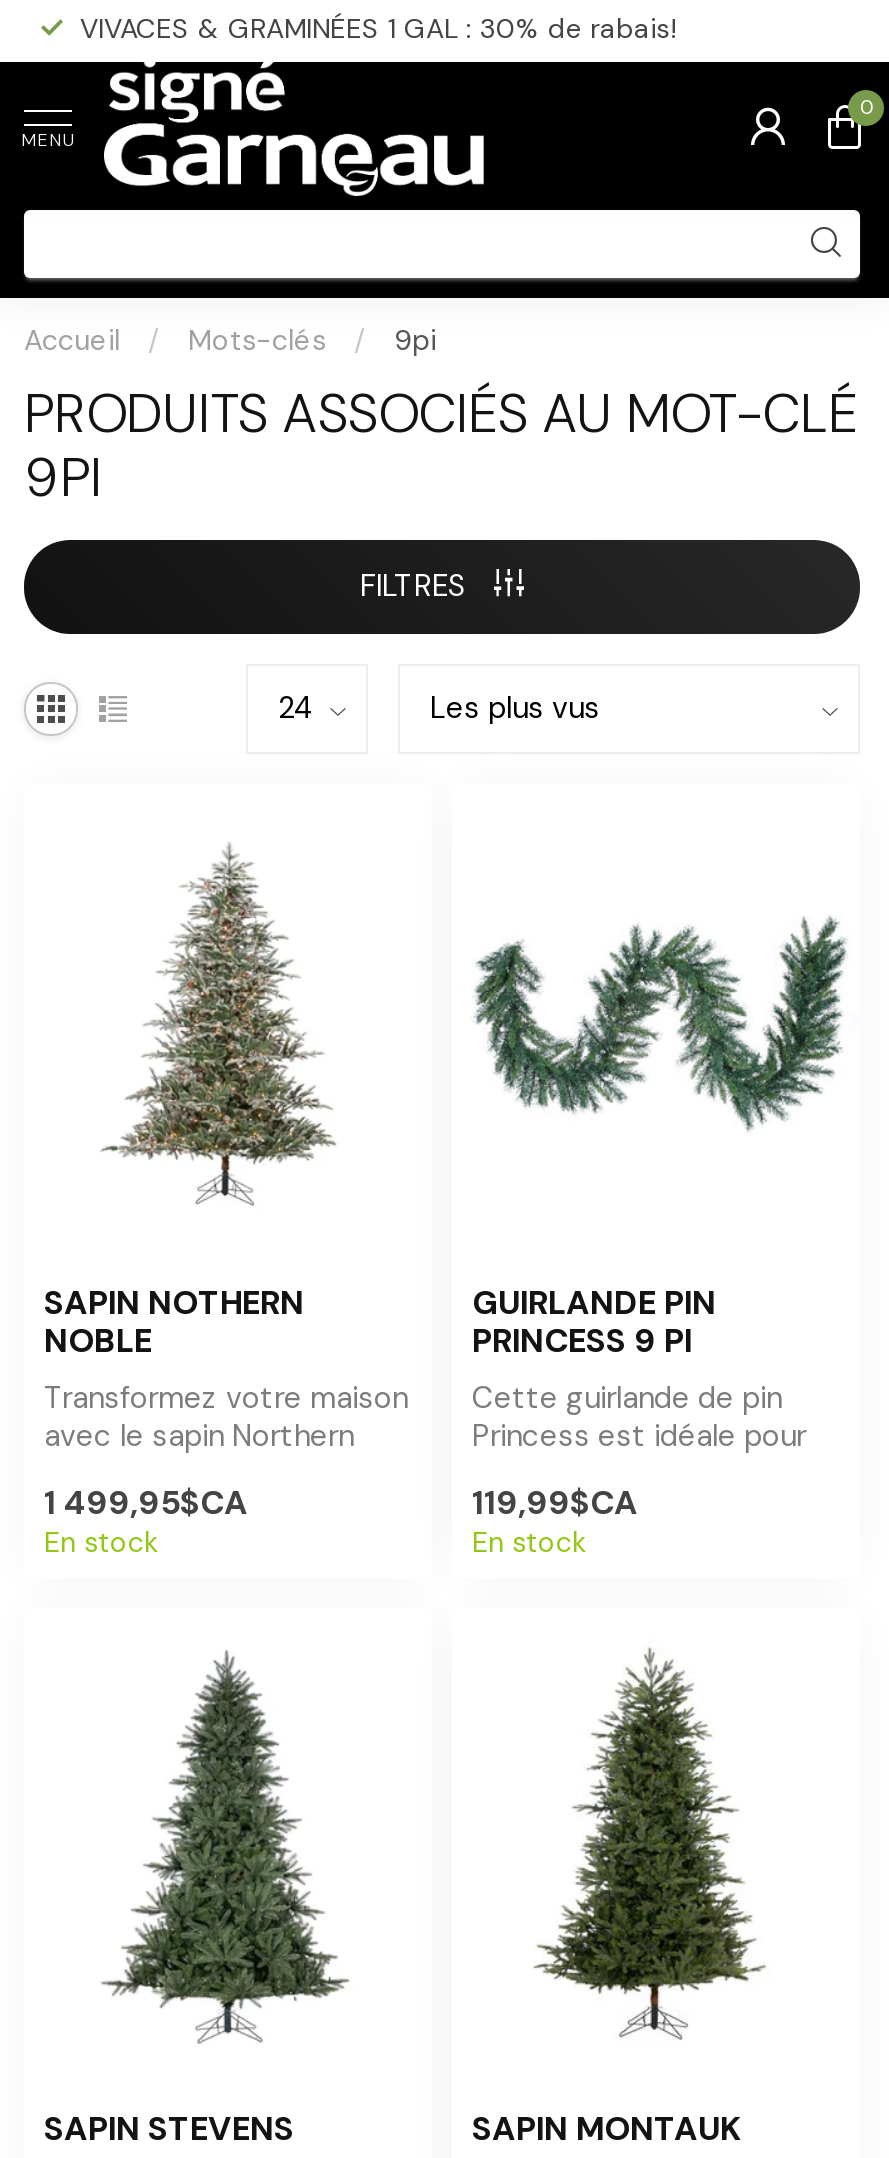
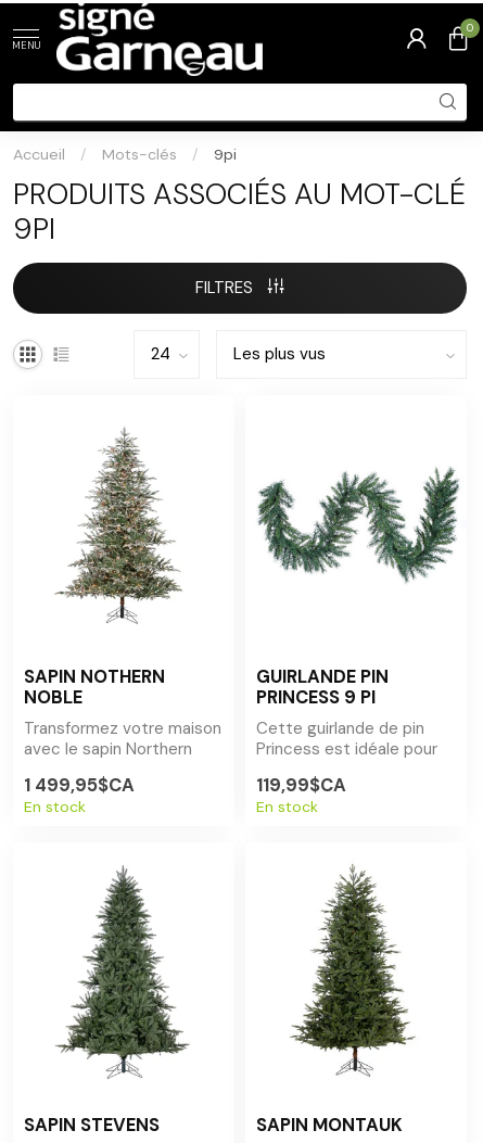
[80,9,676,45] VIVACES & GRAMINÉES 1 GAL : 30% de rabais! -> none

